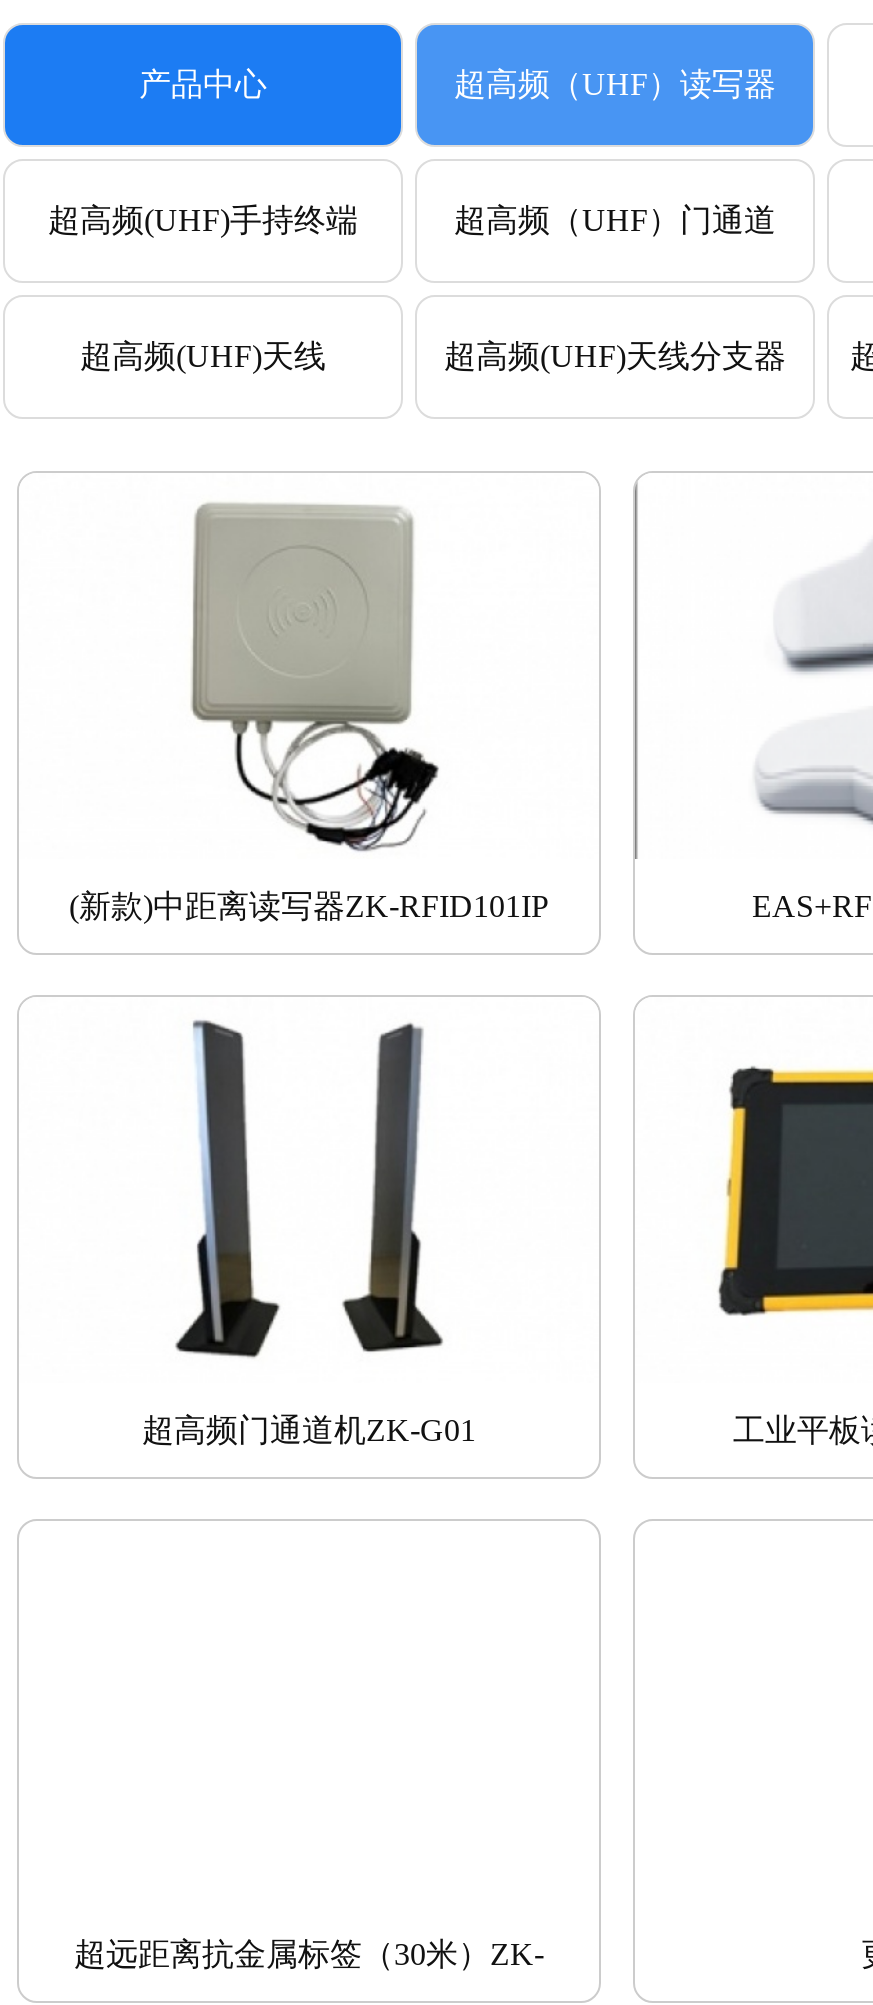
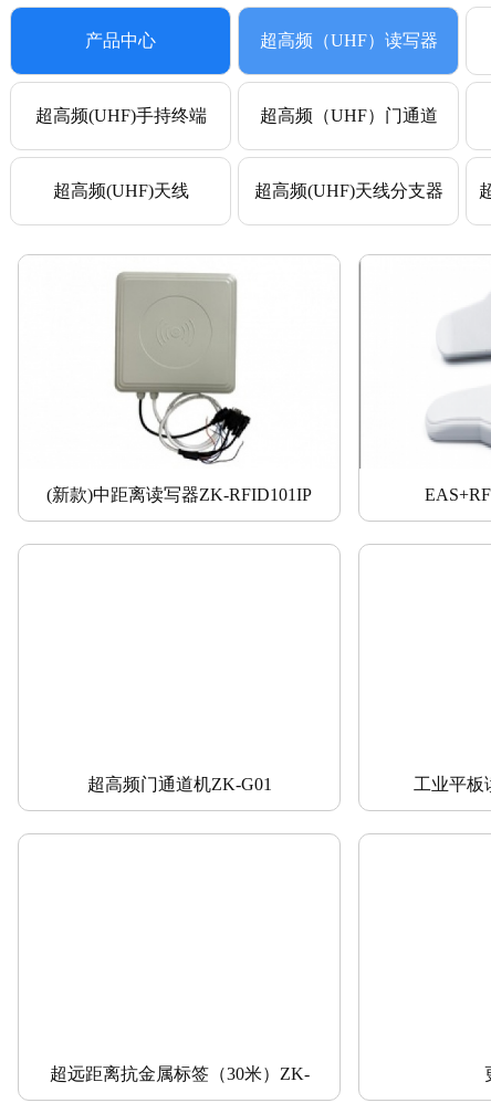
[175,1019,281,1359] [image] -> none
[341,1021,445,1353] [image] -> none
[717,1065,867,1317] [image] -> none

